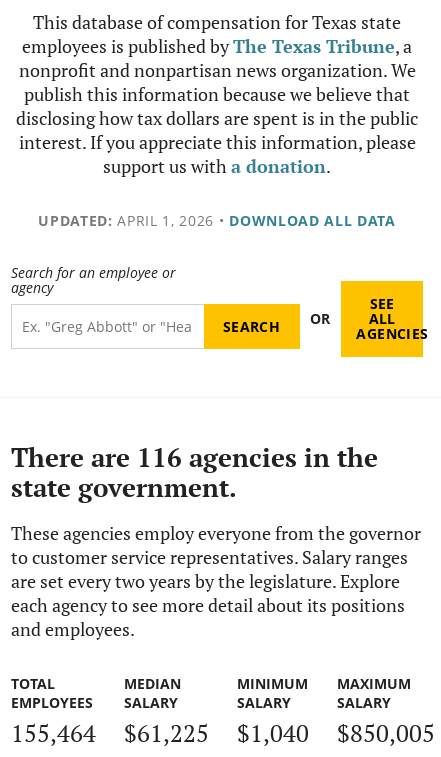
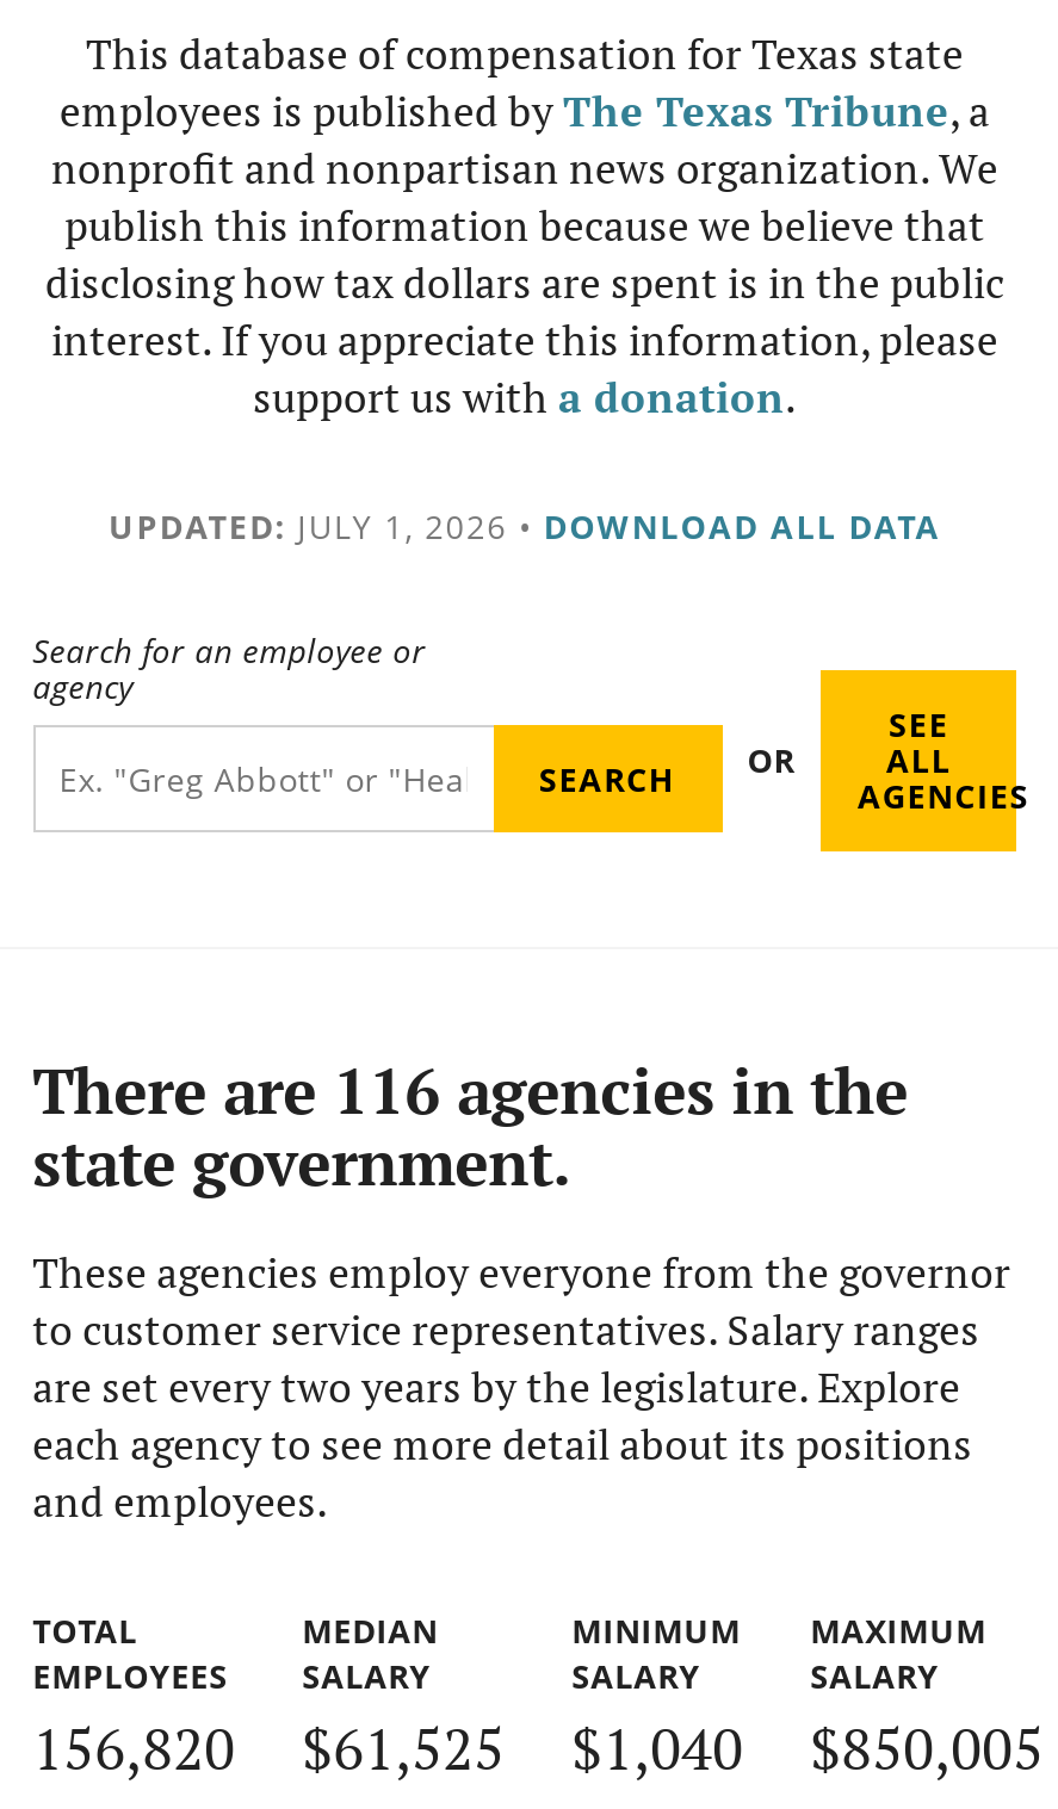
[38,211,396,230] UPDATED: APRIL 1, 2026 • DOWNLOAD ALL DATA -> [109,503,941,549] UPDATED: JULY 1, 2026 • DOWNLOAD ALL DATA
[11,717,96,749] 155,464 -> [32,1709,235,1786] 156,820
[124,717,209,749] $61,225 -> [302,1709,505,1786] $61,525

